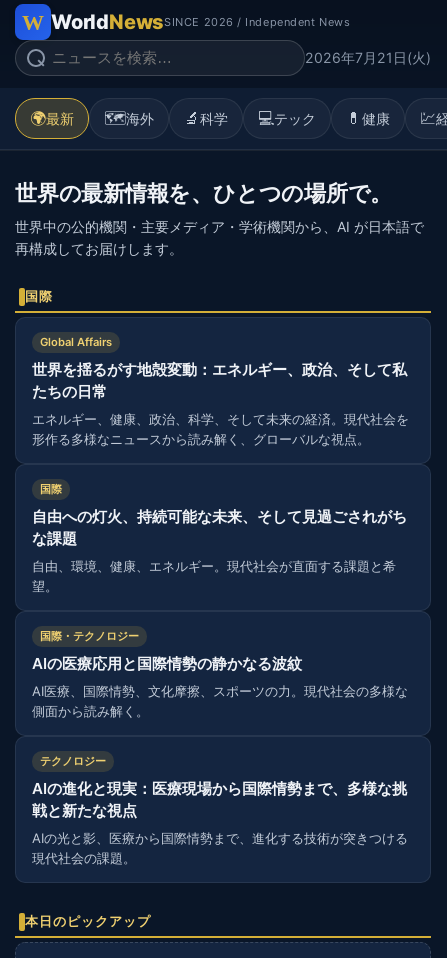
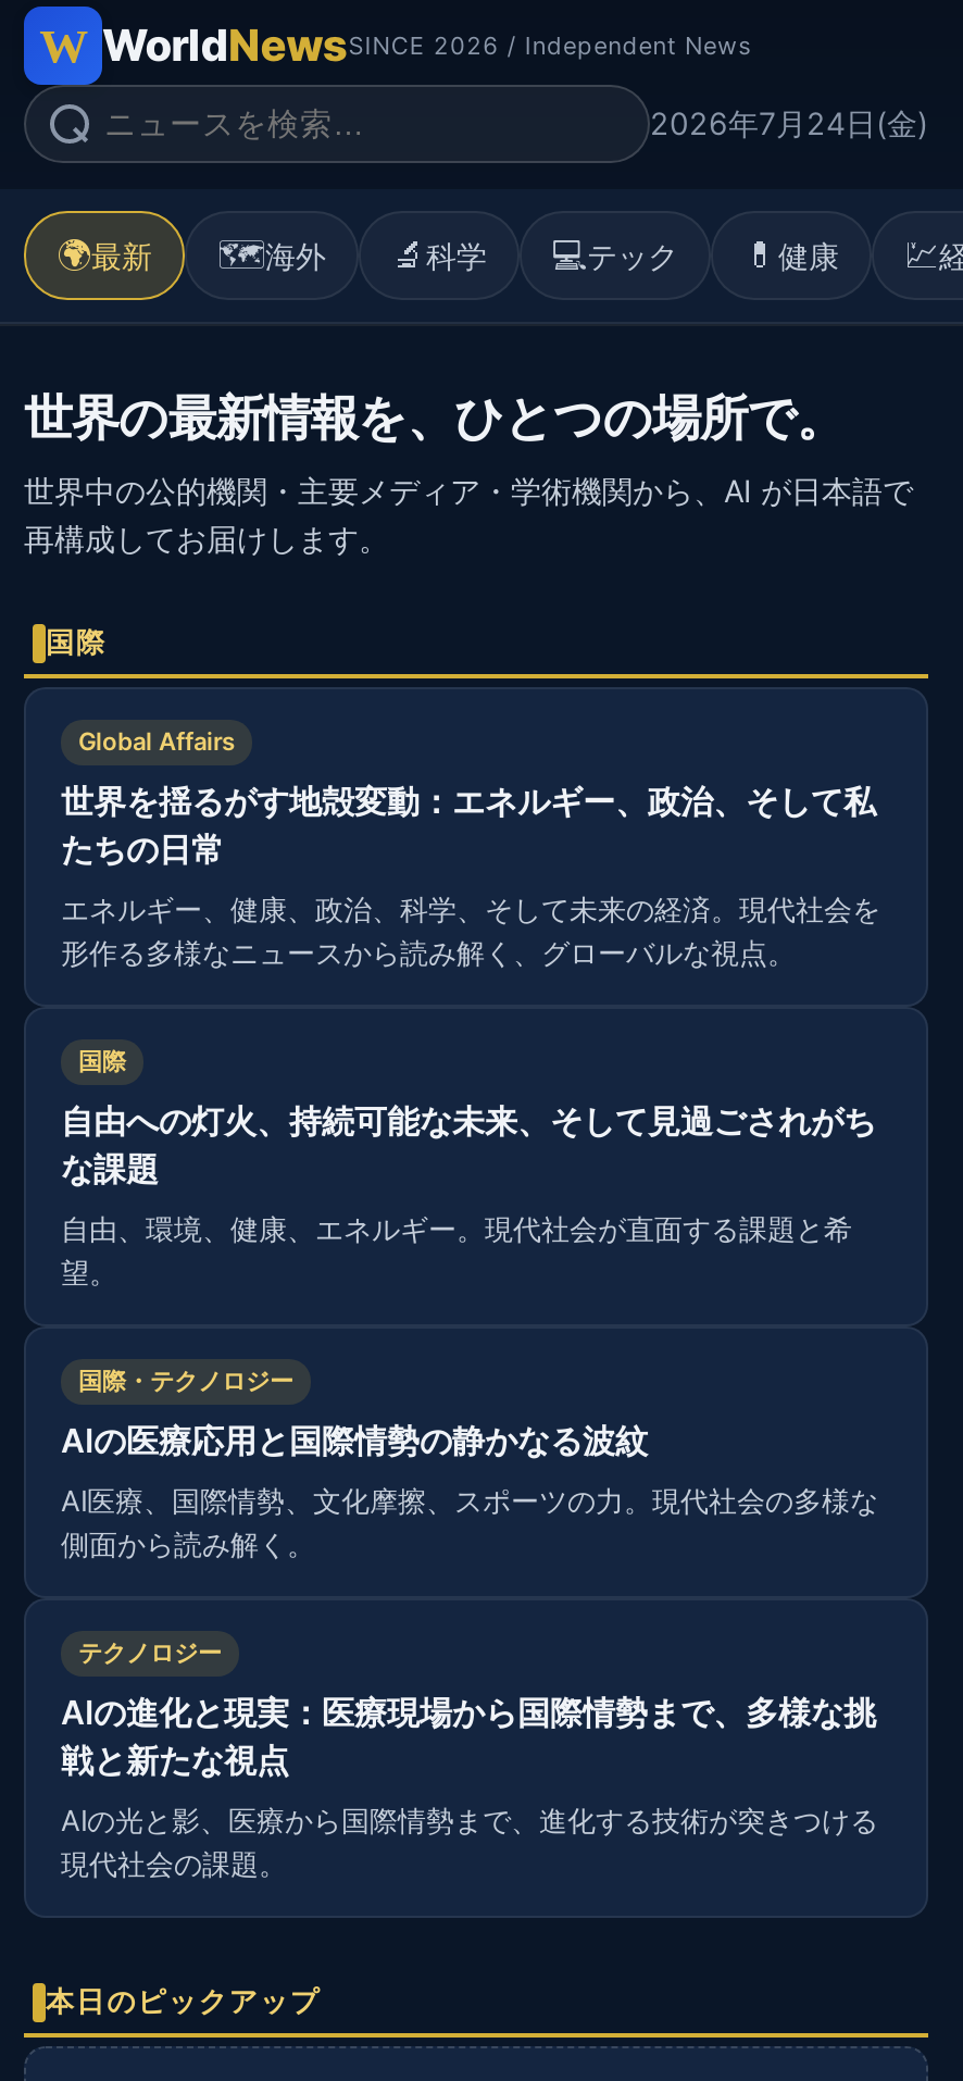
[305,49,431,66] 2026年7月21日(火) -> [650,104,928,141] 2026年7月24日(金)

